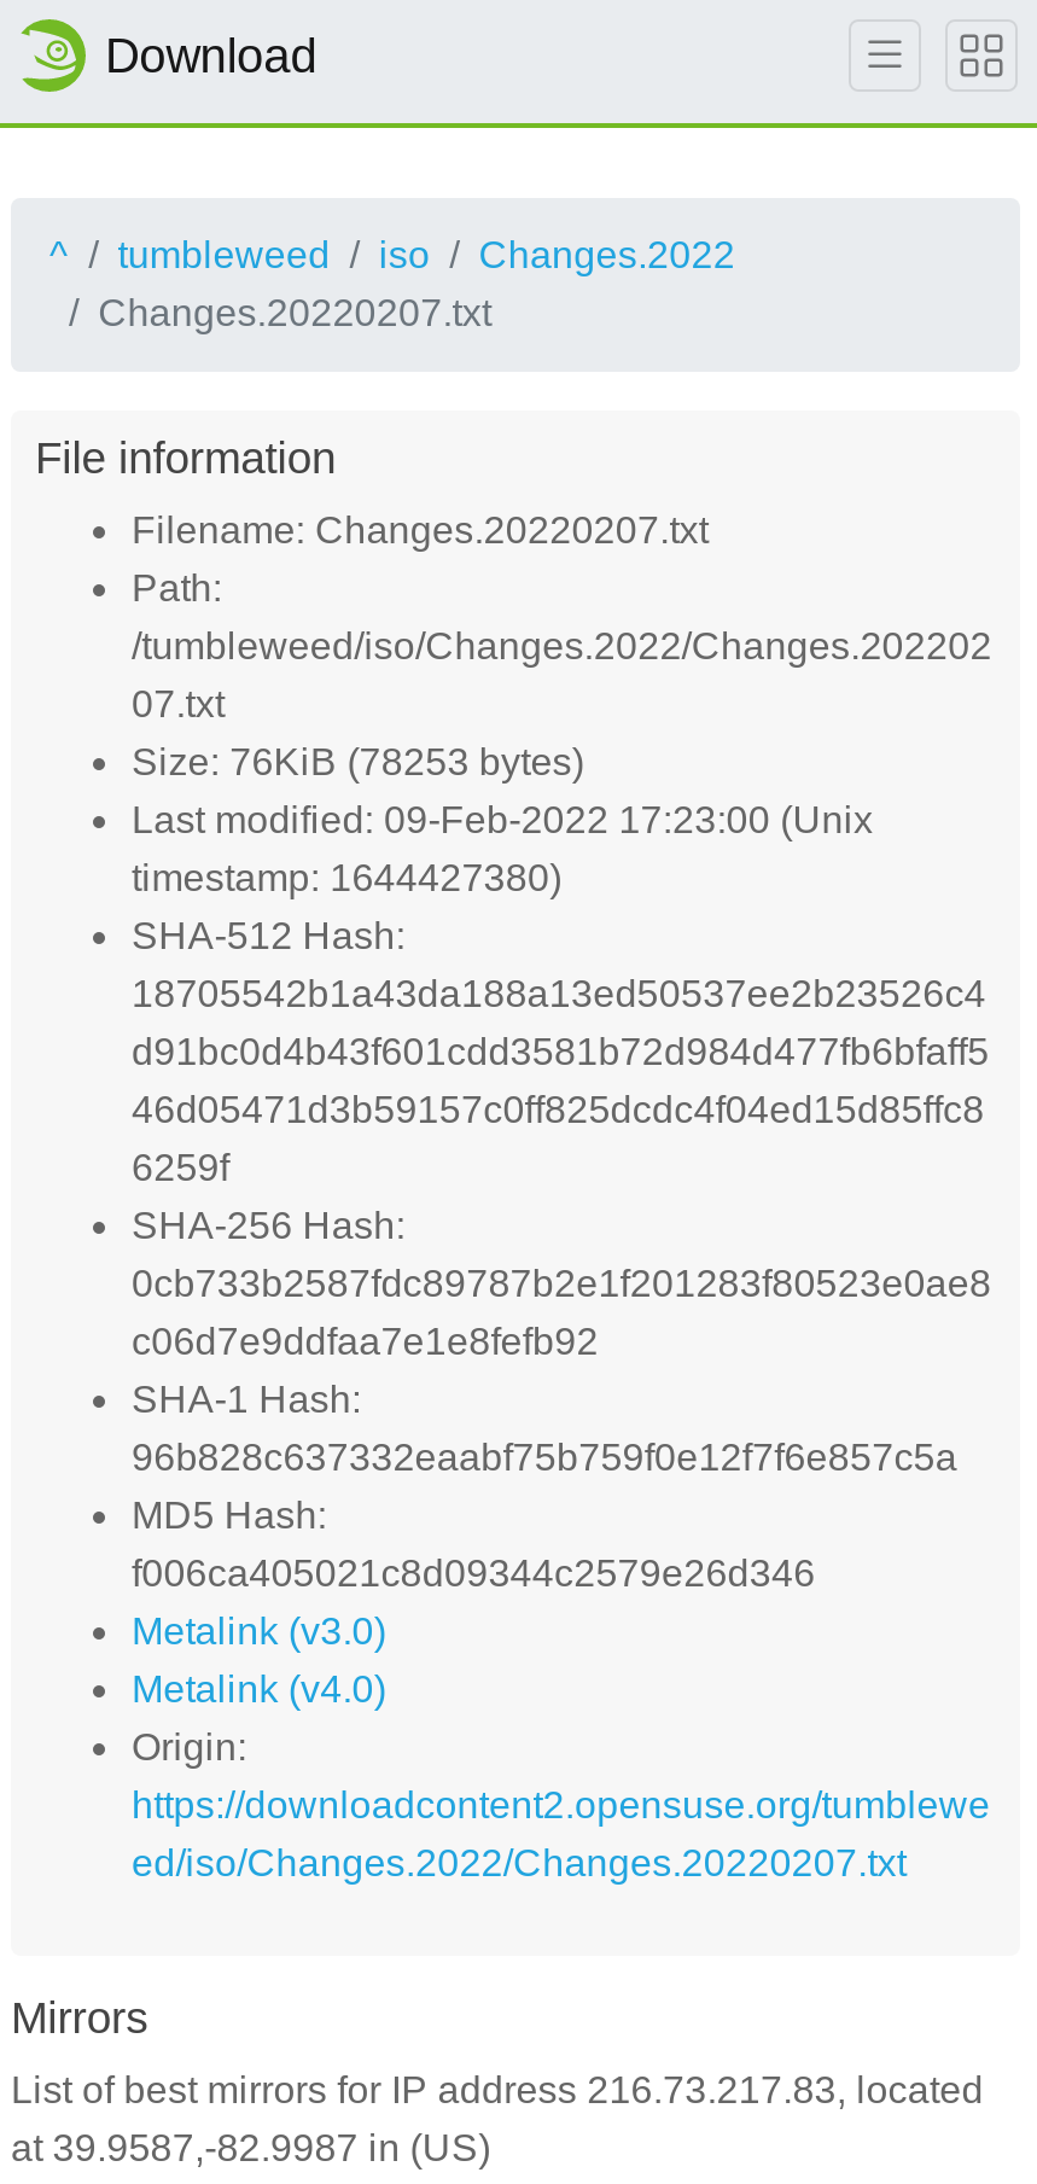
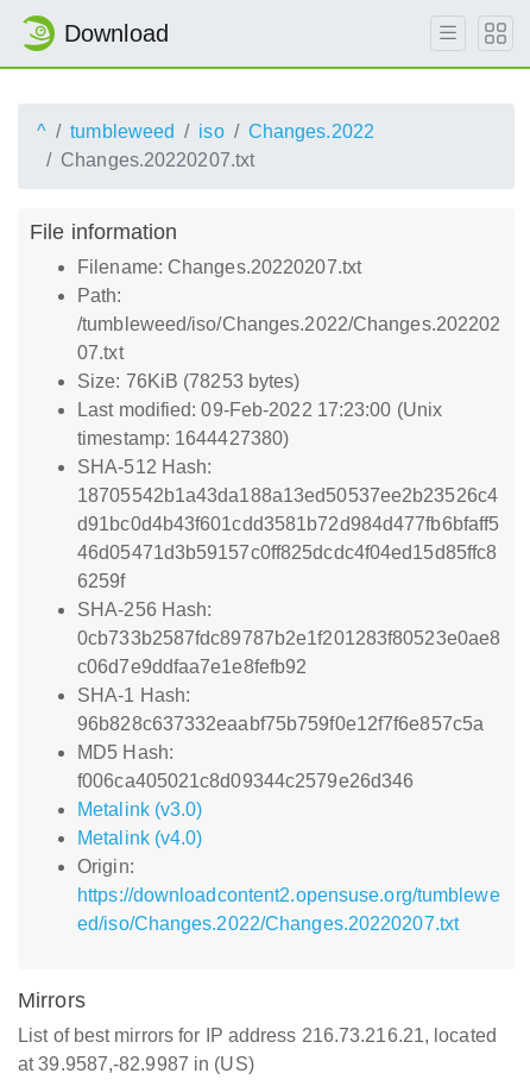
[11,2069,983,2110] List of best mirrors for IP address 216.73.217.83, located -> [18,1025,496,1046] List of best mirrors for IP address 216.73.216.21, located

